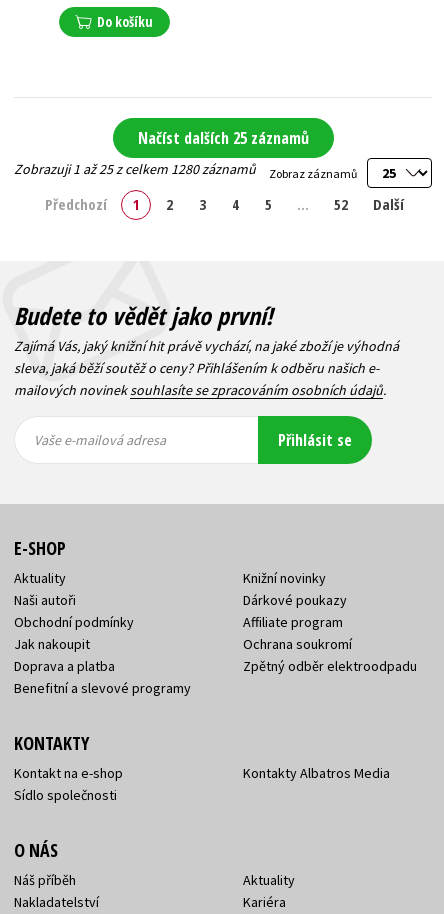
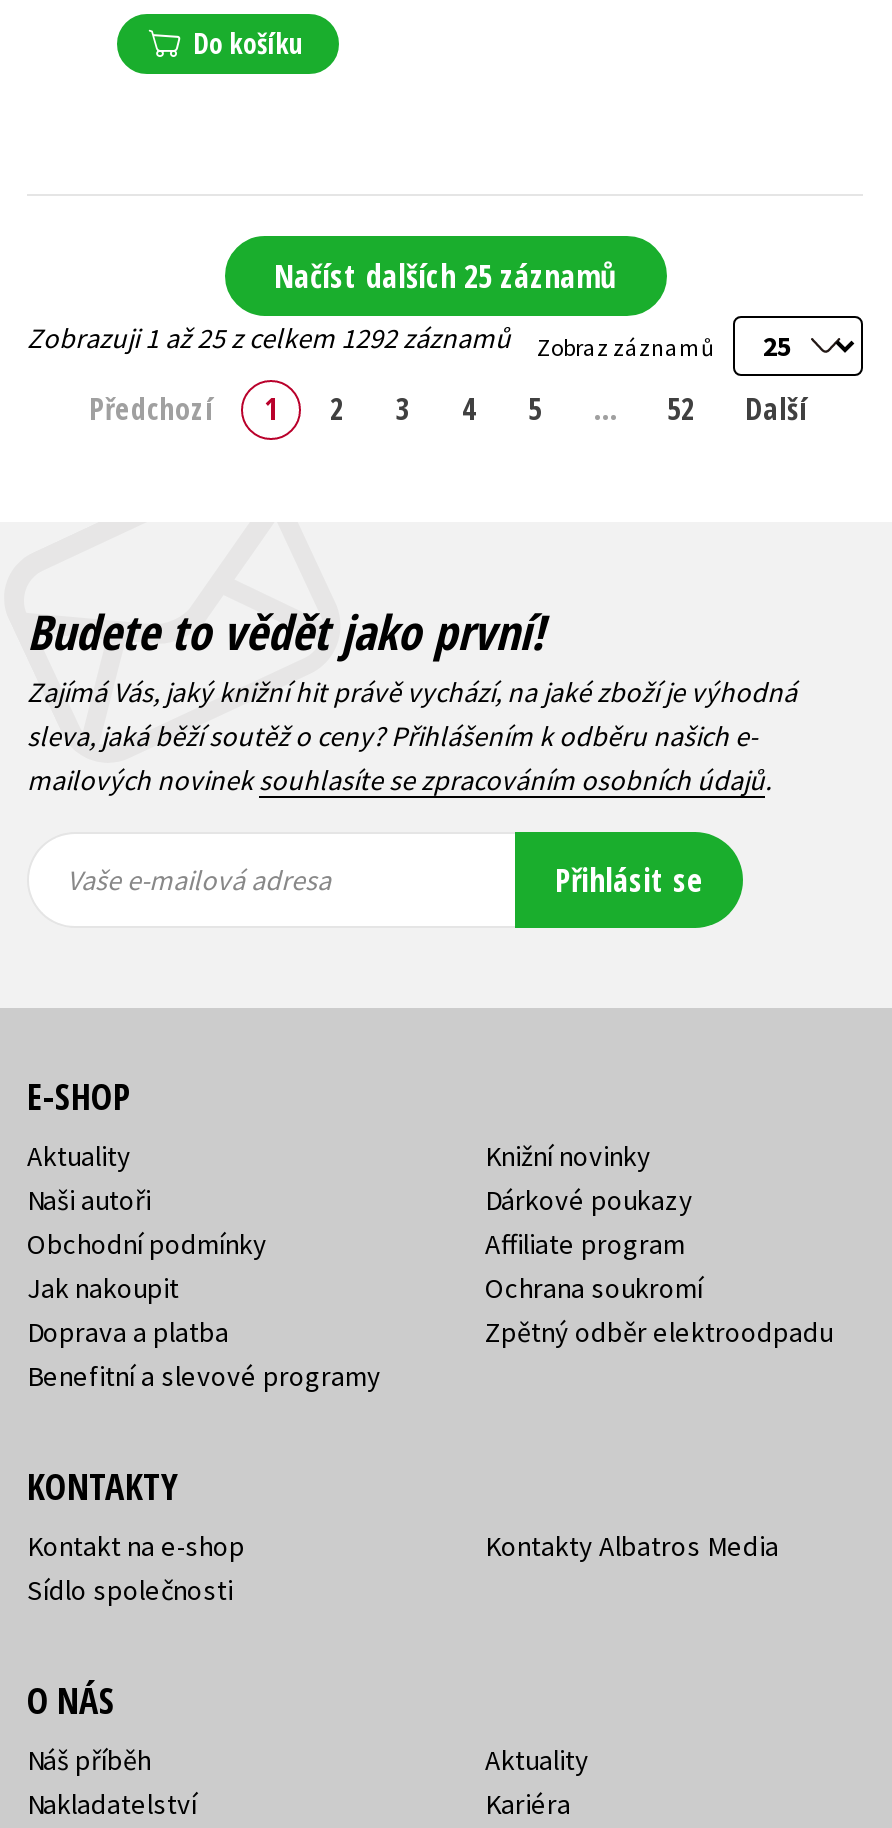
[14,160,256,178] Zobrazuji 1 až 25 z celkem 1280 záznamů -> [27,320,511,356] Zobrazuji 1 až 25 z celkem 1292 záznamů

